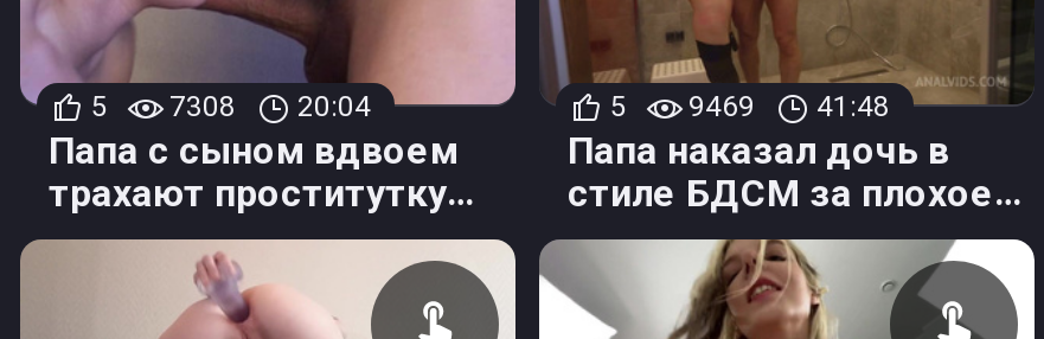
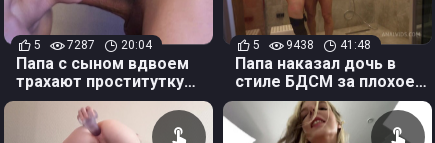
[91,89,371,122] 5 7308 20:04 -> [34,38,152,52] 5 7287 20:04
[610,89,890,122] 5 9469 41:48 -> [253,38,371,52] 5 9438 41:48

